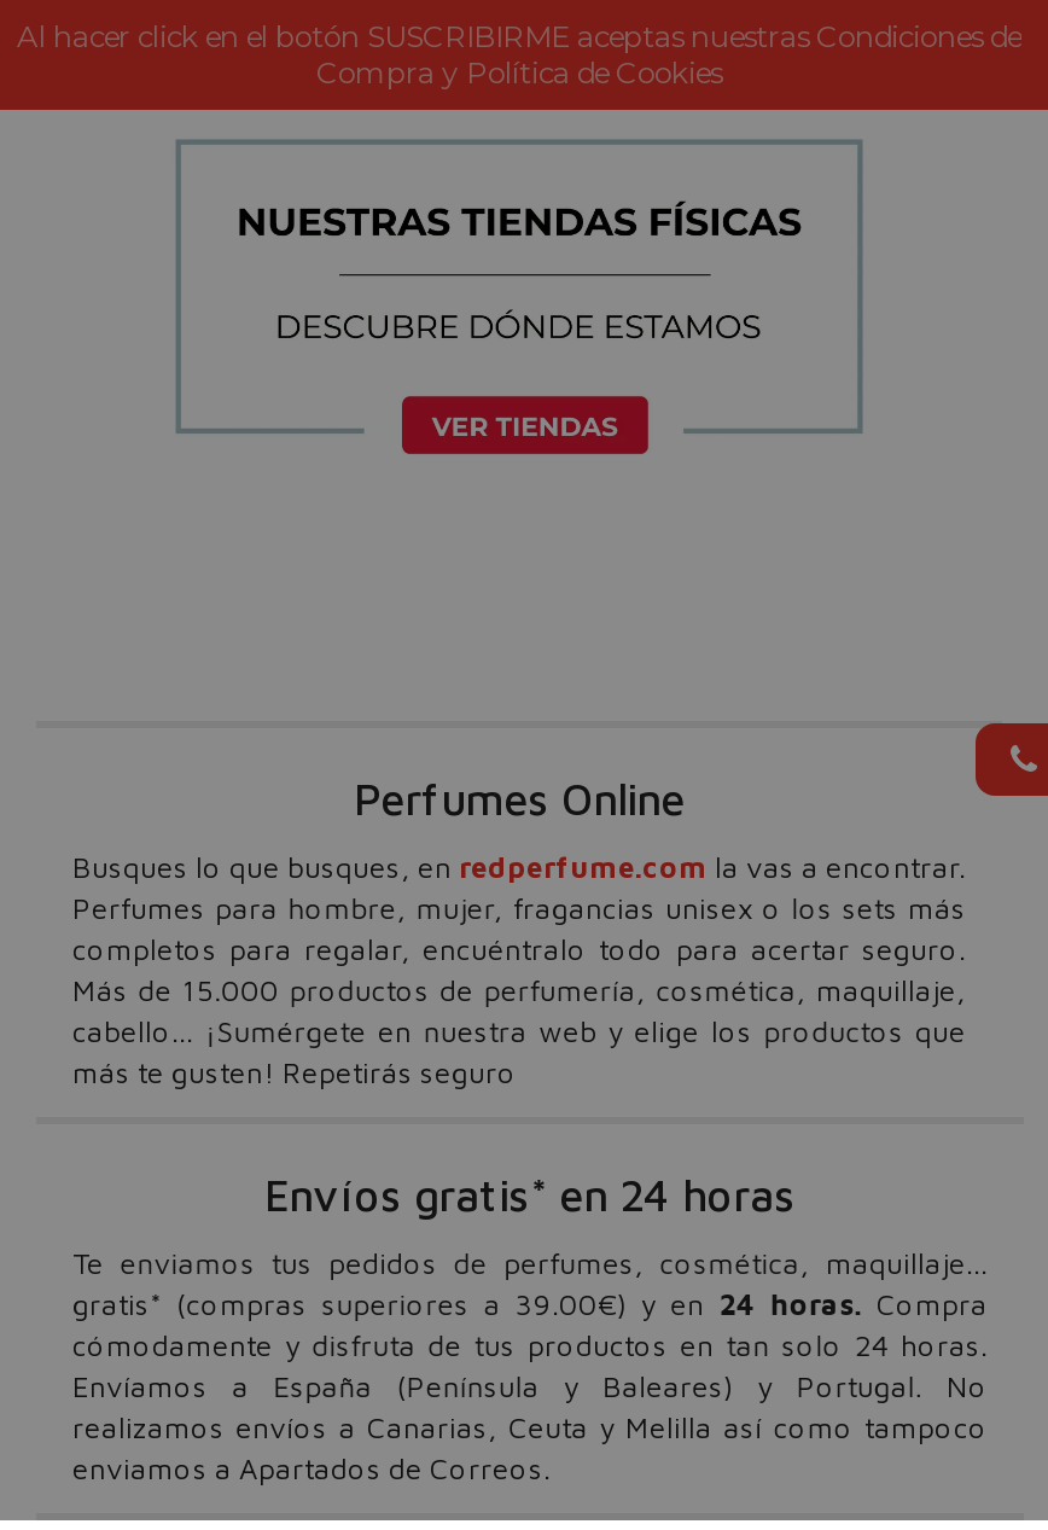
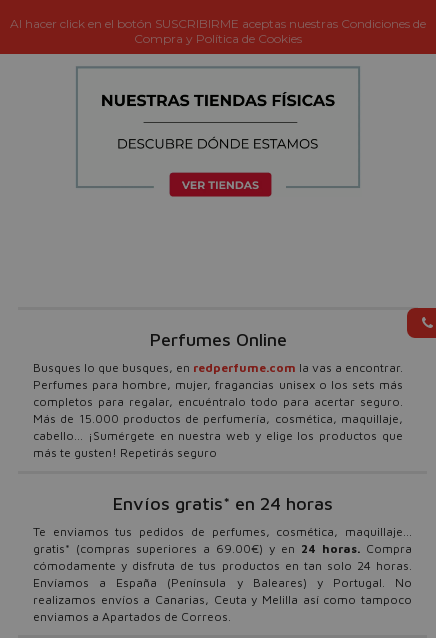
[72,1286,988,1322] gratis* (compras superiores a 39.00€) y en 24 horas. Compra -> [33,541,412,556] gratis* (compras superiores a 69.00€) y en 24 horas. Compra

